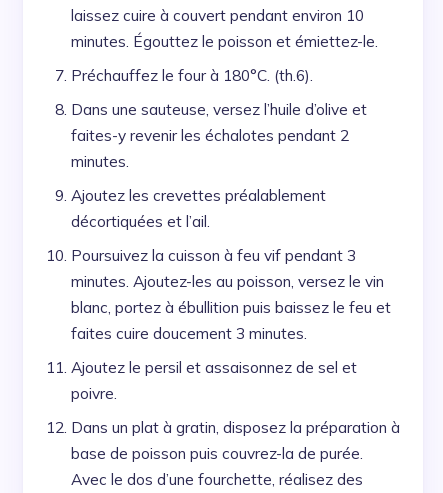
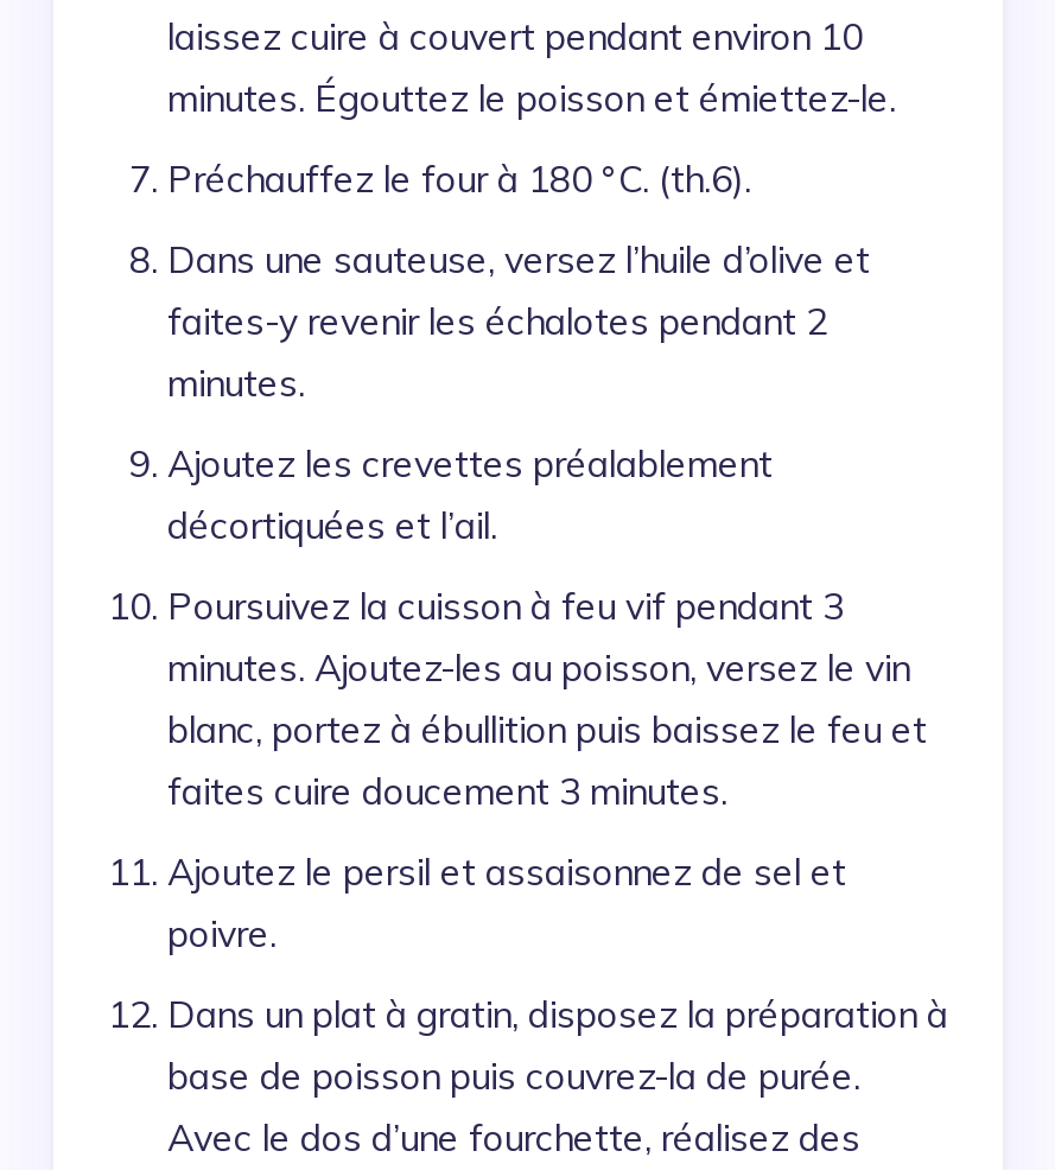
[71,65,313,85] Préchauffez le four à 180°C. (th.6). -> [167,154,751,202] Préchauffez le four à 180 °C. (th.6).

